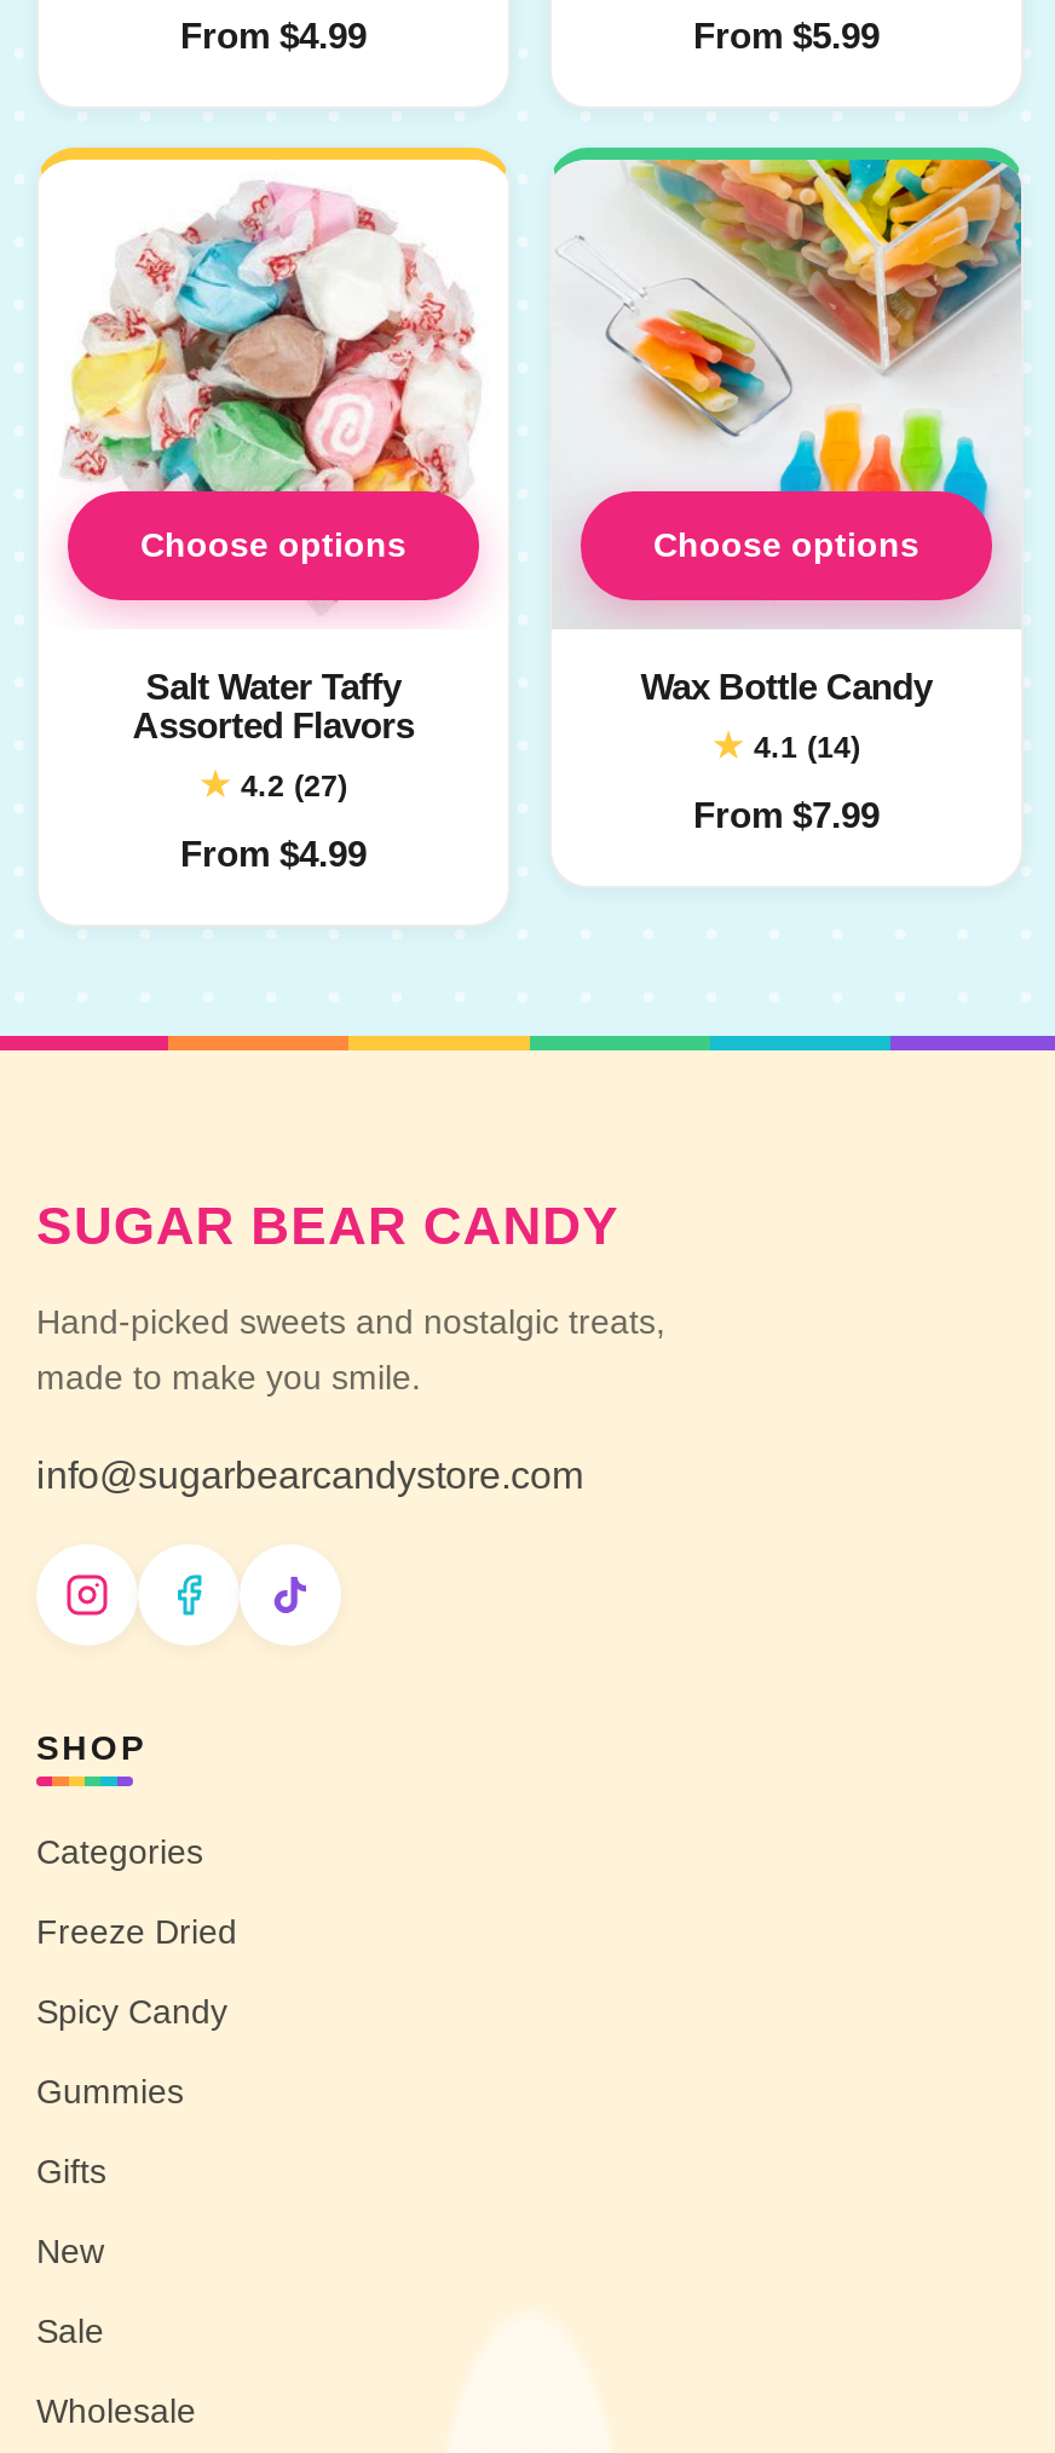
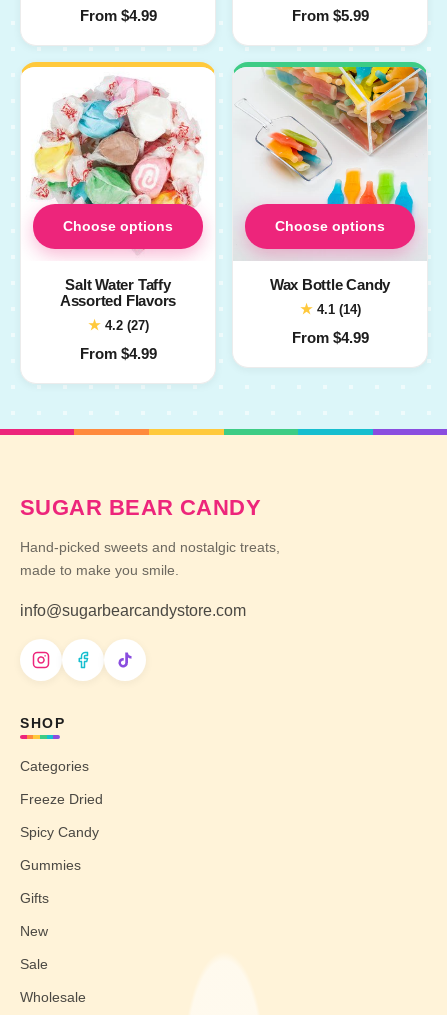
[693,794,880,835] From $7.99 -> [291,329,368,346] From $4.99

